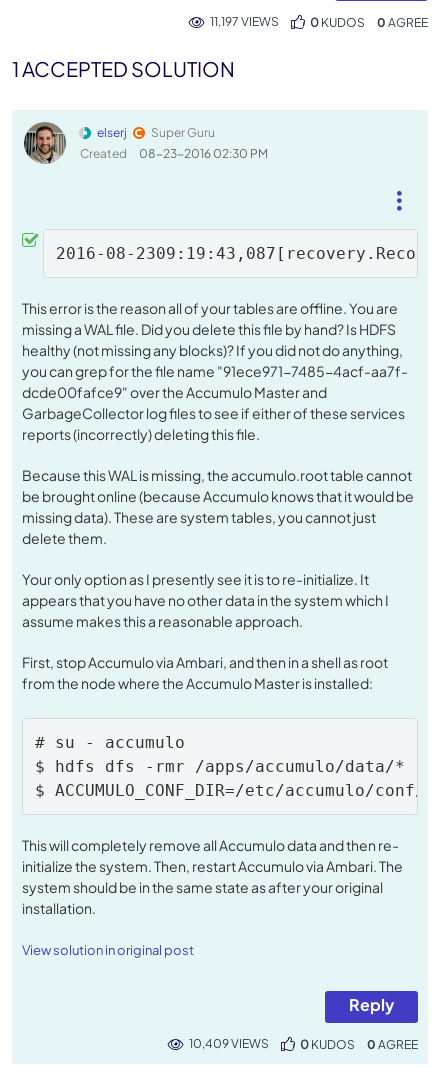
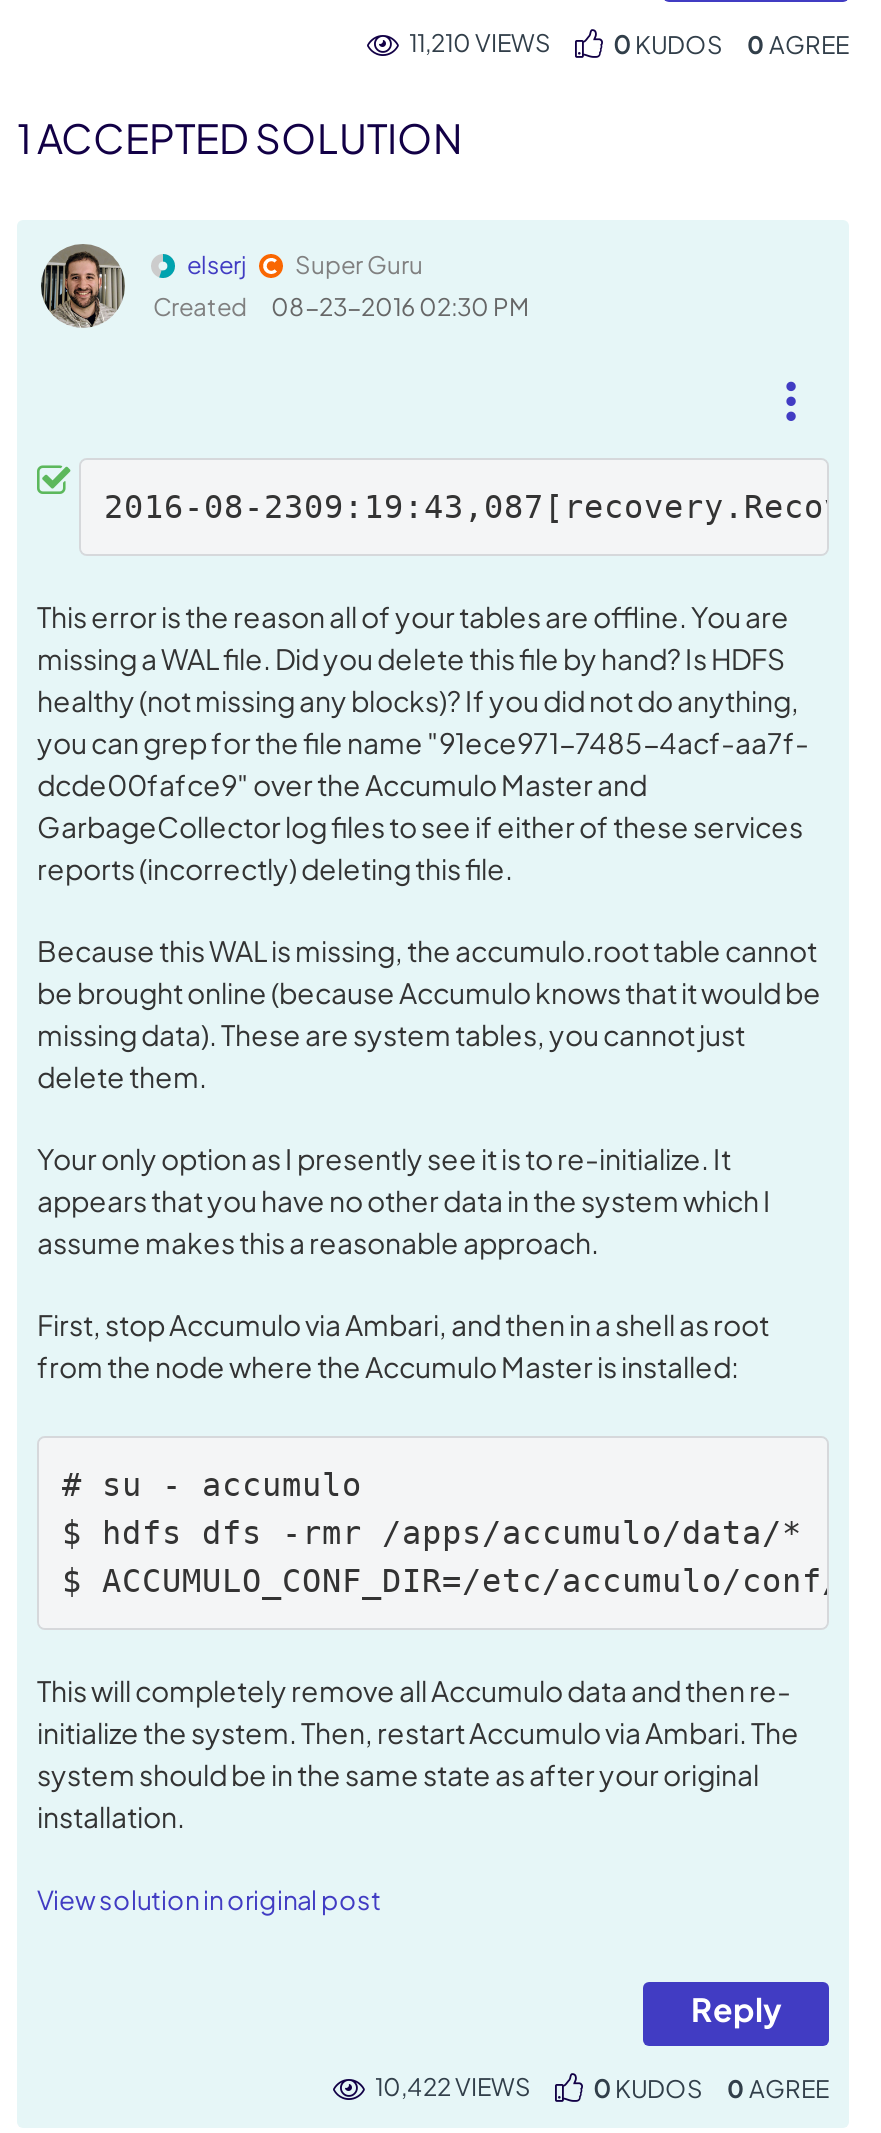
[210,14,279,29] 11,197 VIEWS -> [409,28,551,58] 11,210 VIEWS
[189,1036,269,1051] 10,409 VIEWS -> [375,2072,531,2102] 10,422 VIEWS

